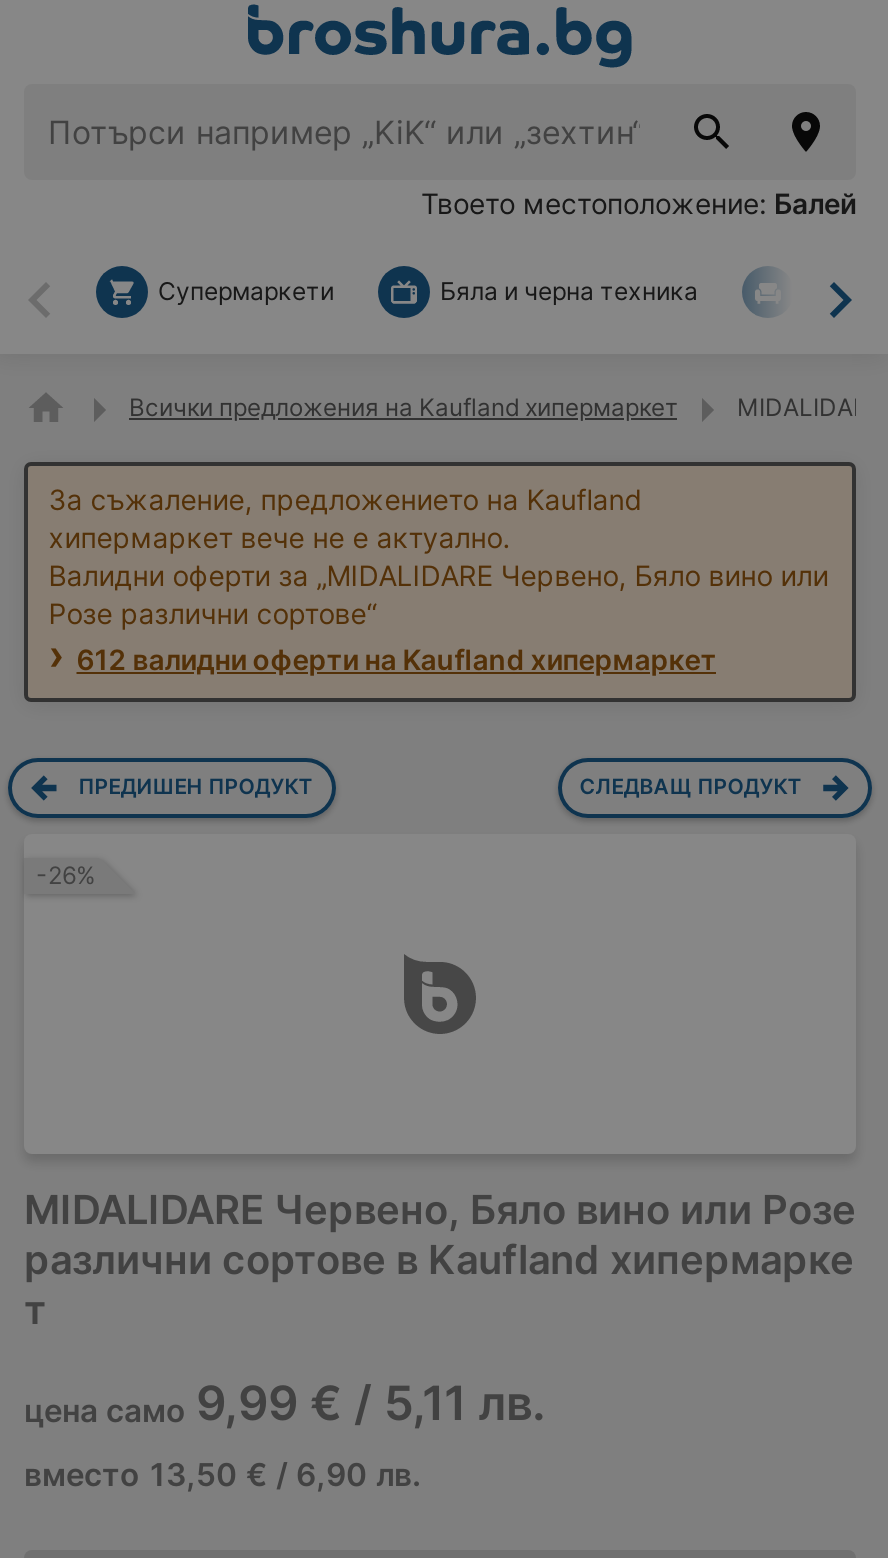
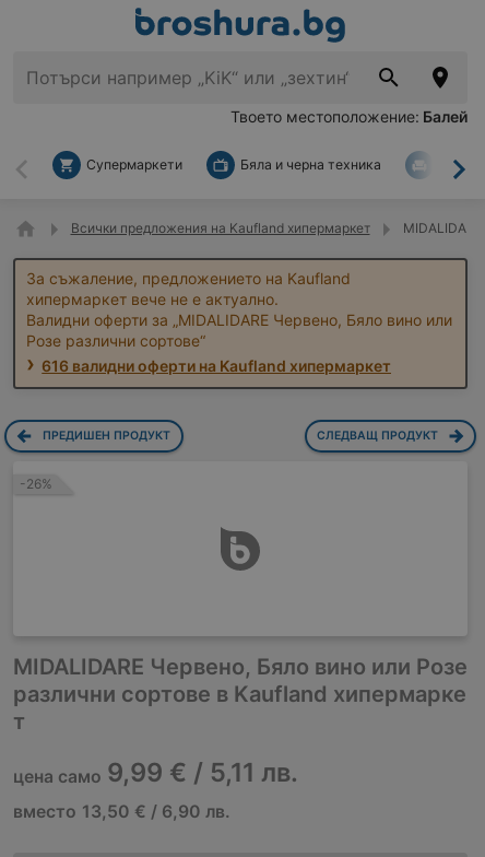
[76,641,716,675] 612 валидни оферти на Kaufland хипермаркет -> [42,356,391,374] 616 валидни оферти на Kaufland хипермаркет

